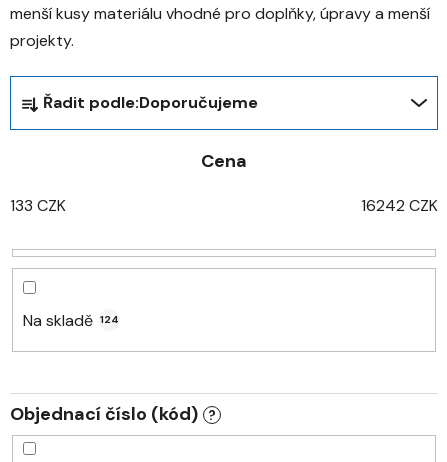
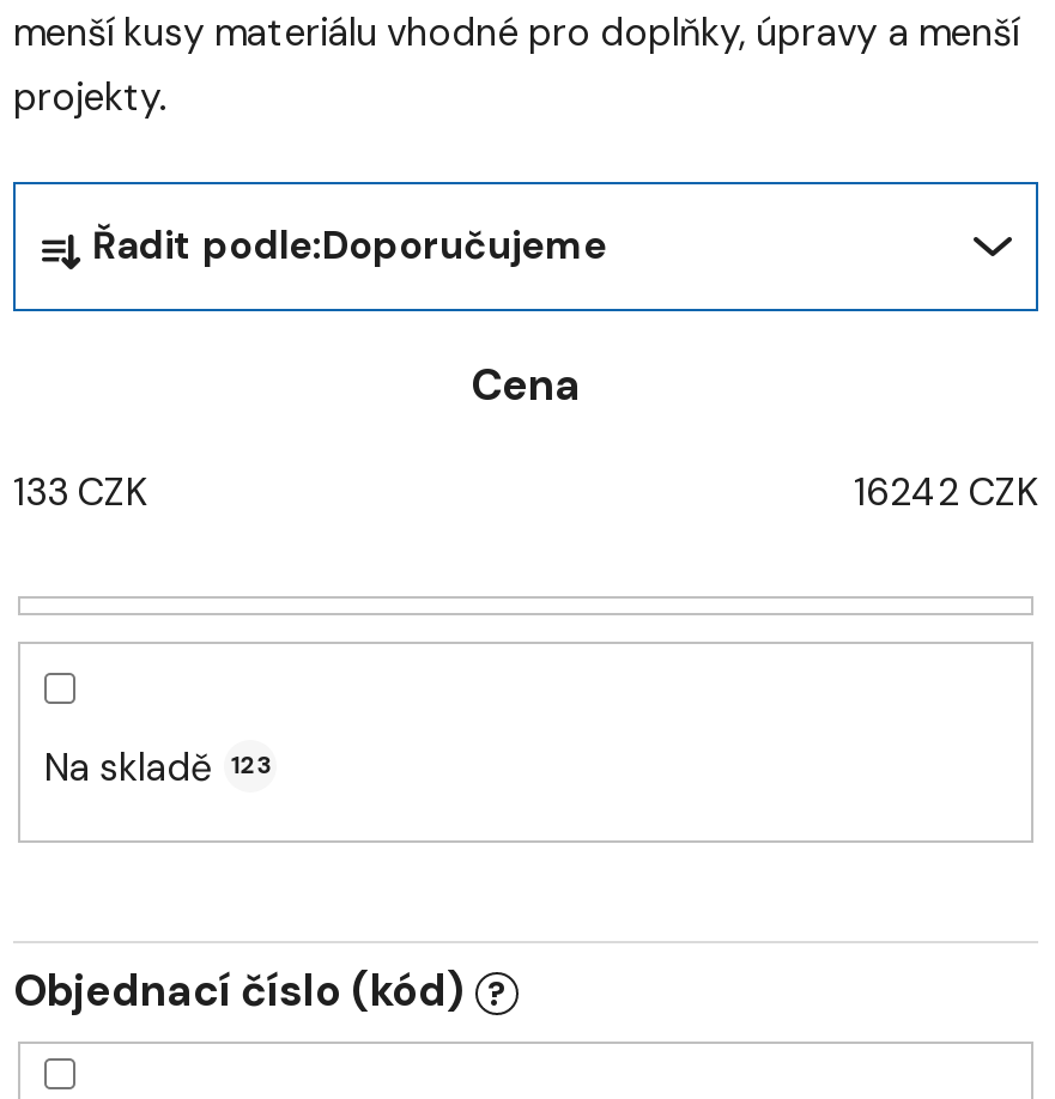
[23,310,119,331] Na skladě 124 -> [44,742,271,792] Na skladě 123

